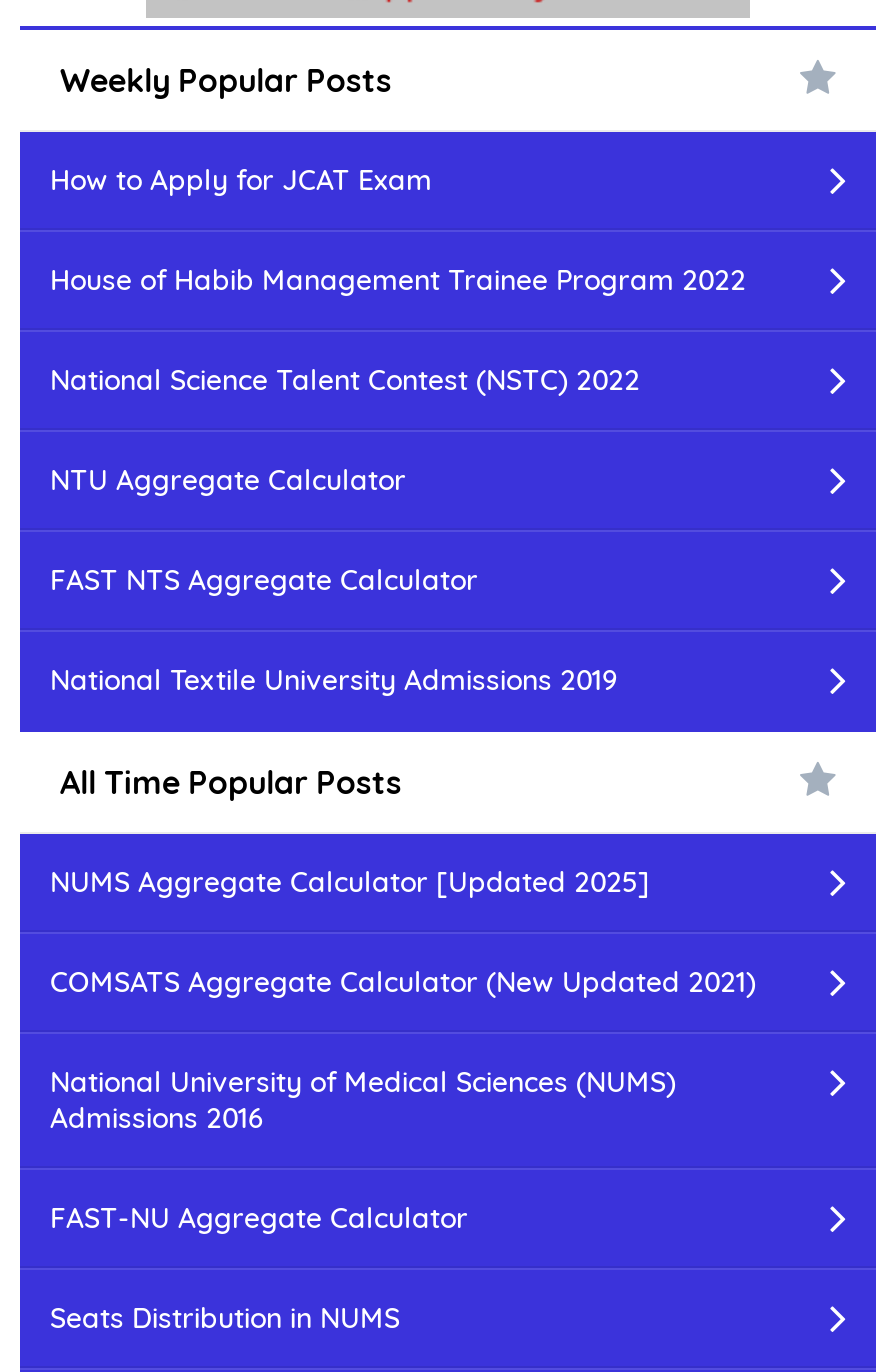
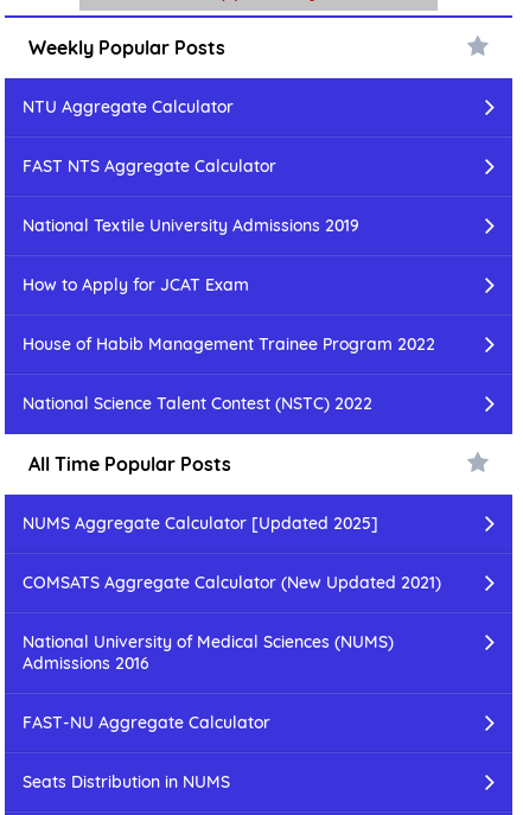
moved [50,162,746,398] -> [23,274,435,414]: How to Apply for JCAT Exam | House of Habib Management Trainee Program 2022 | National Science Talent Contest (NSTC) 2022
moved [50,462,618,698] -> [23,96,359,236]: NTU Aggregate Calculator | FAST NTS Aggregate Calculator | National Textile University Admissions 2019

